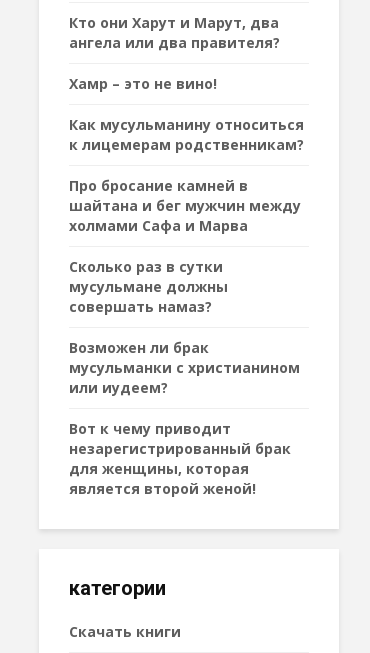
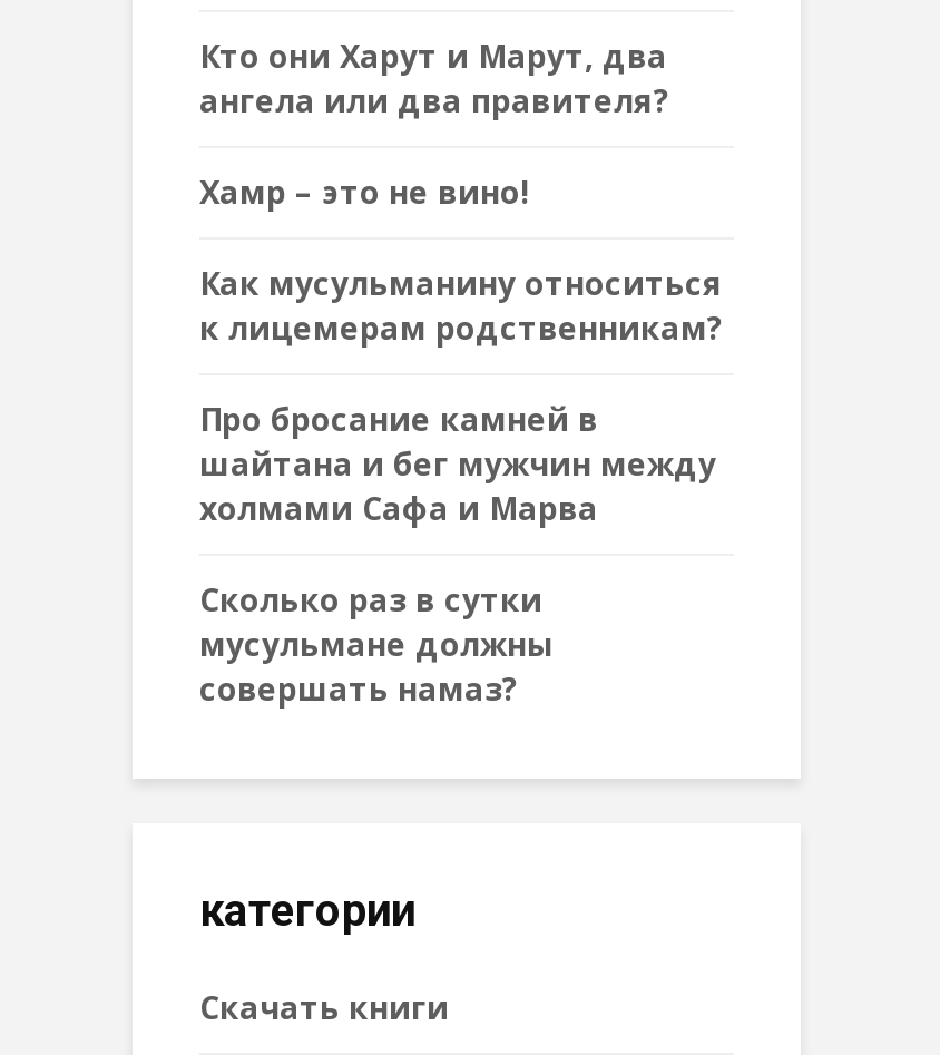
[69,338,300,498] Возможен ли брак | мусульманки с христианином | или иудеем? | Вот к чему приводит | незарегистрированный брак | для женщины, которая | является второй женой! -> none

